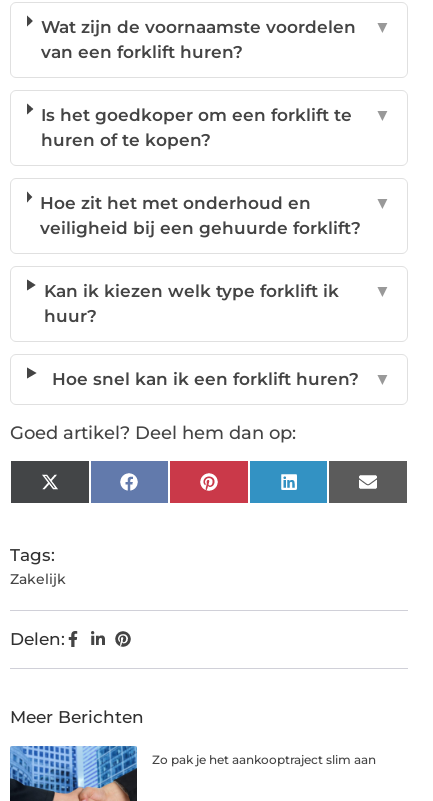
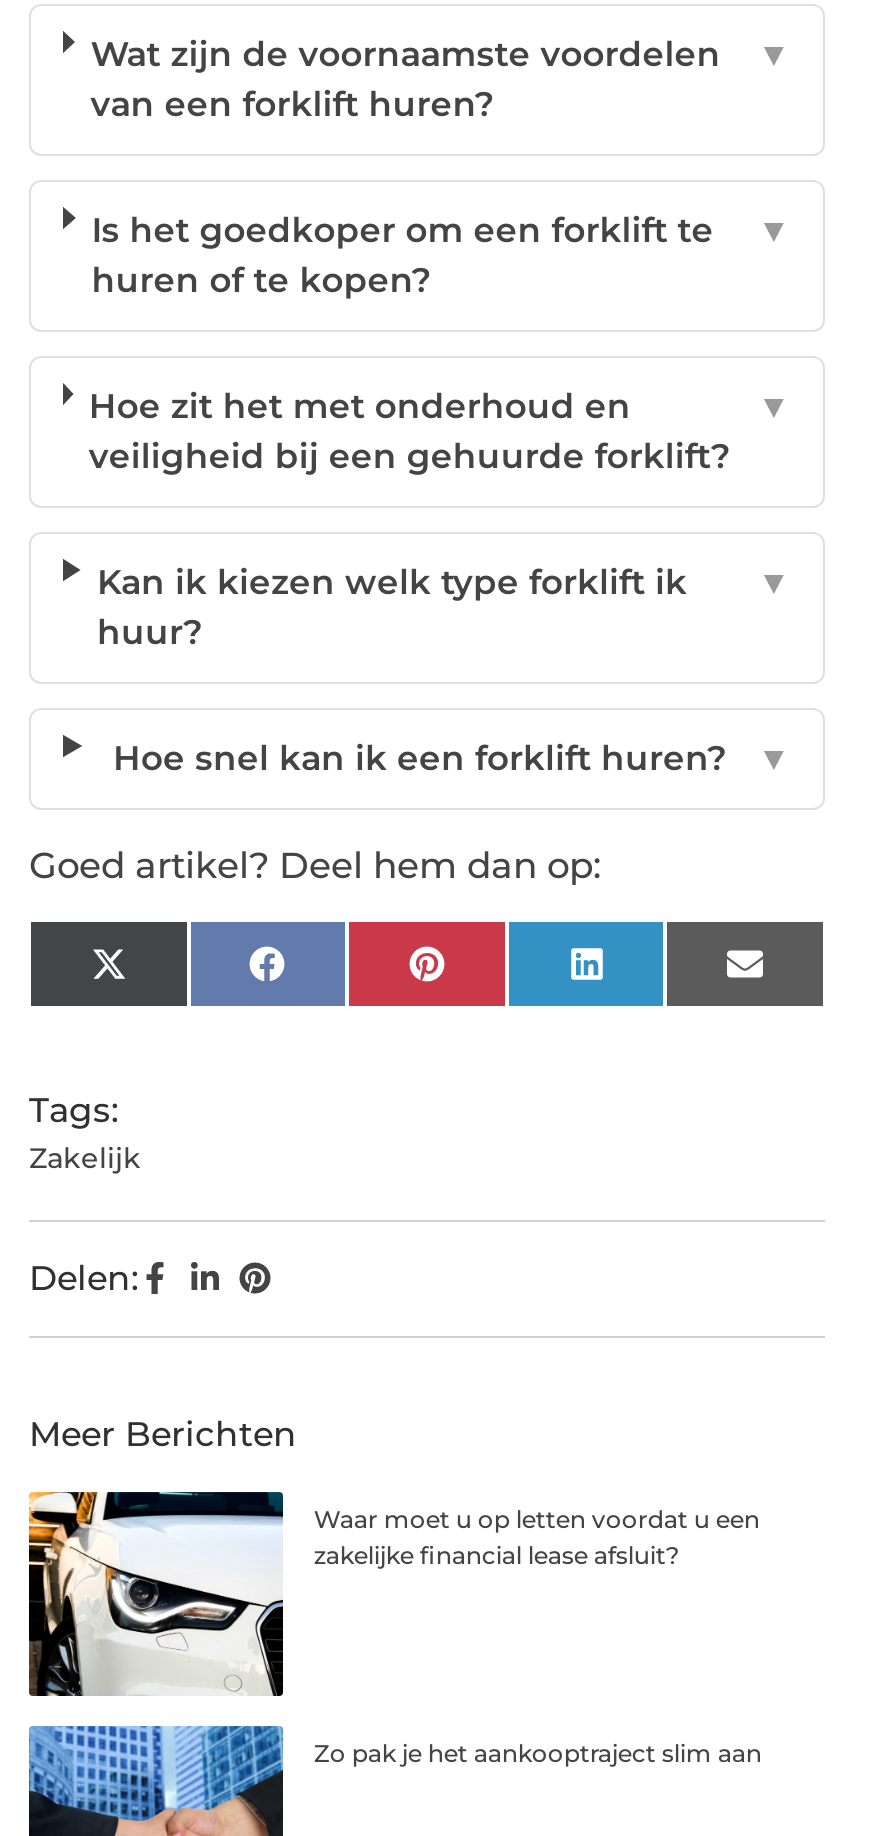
none -> [27,1490,760,1698] [image] | Waar moet u op letten voordat u een | zakelijke financial lease afsluit?

